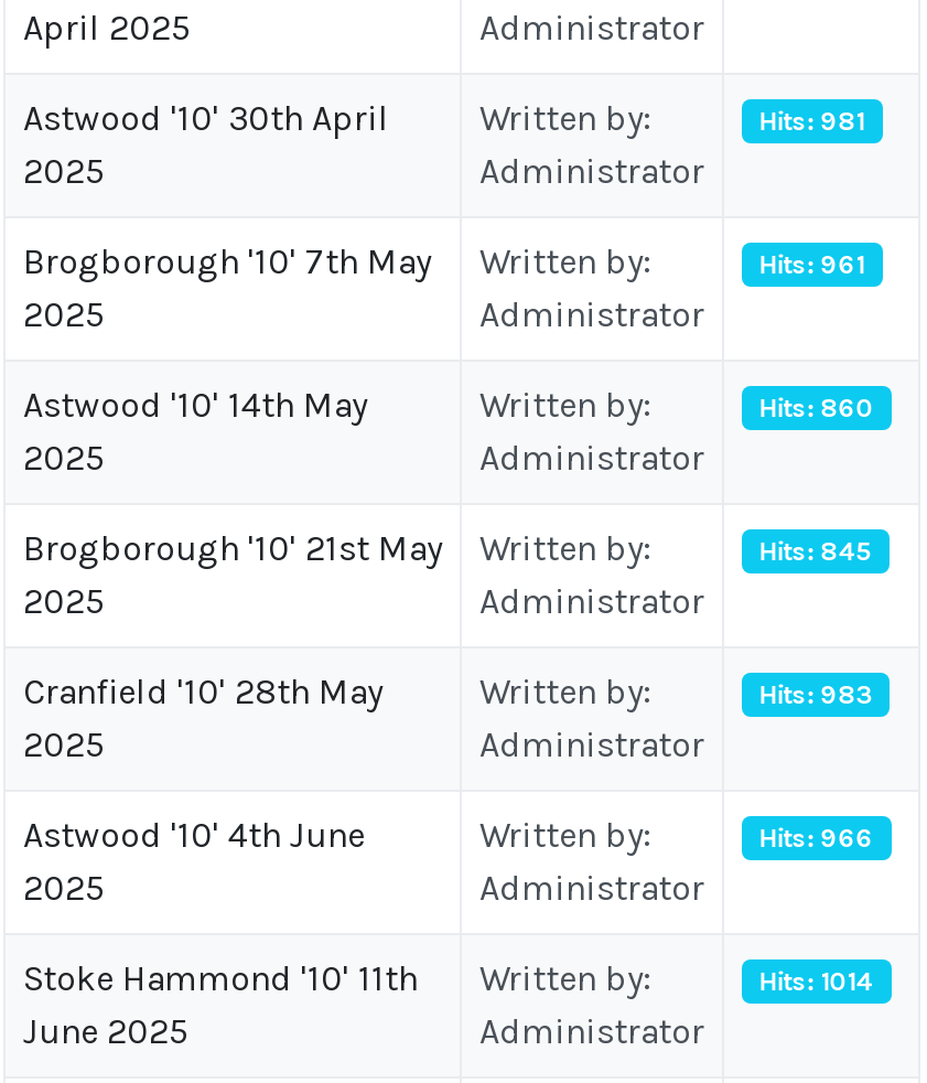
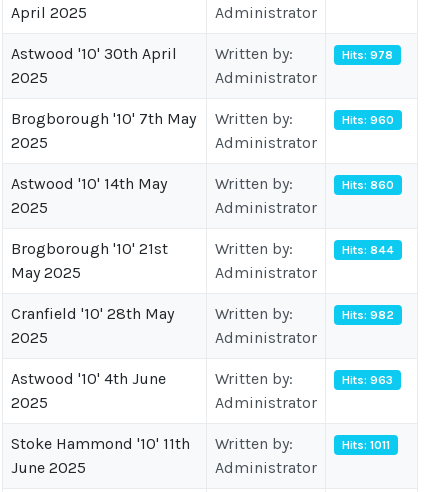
[759,106,865,137] Hits: 981 -> [342,48,393,62] Hits: 978
[759,250,865,281] Hits: 961 -> [342,113,394,127] Hits: 960
[759,536,871,567] Hits: 845 -> [342,243,394,257] Hits: 844
[759,680,871,711] Hits: 983 -> [342,308,394,322] Hits: 982
[759,823,874,854] Hits: 966 -> [342,373,393,387] Hits: 963
[759,967,874,997] Hits: 1014 -> [342,438,390,452] Hits: 1011

